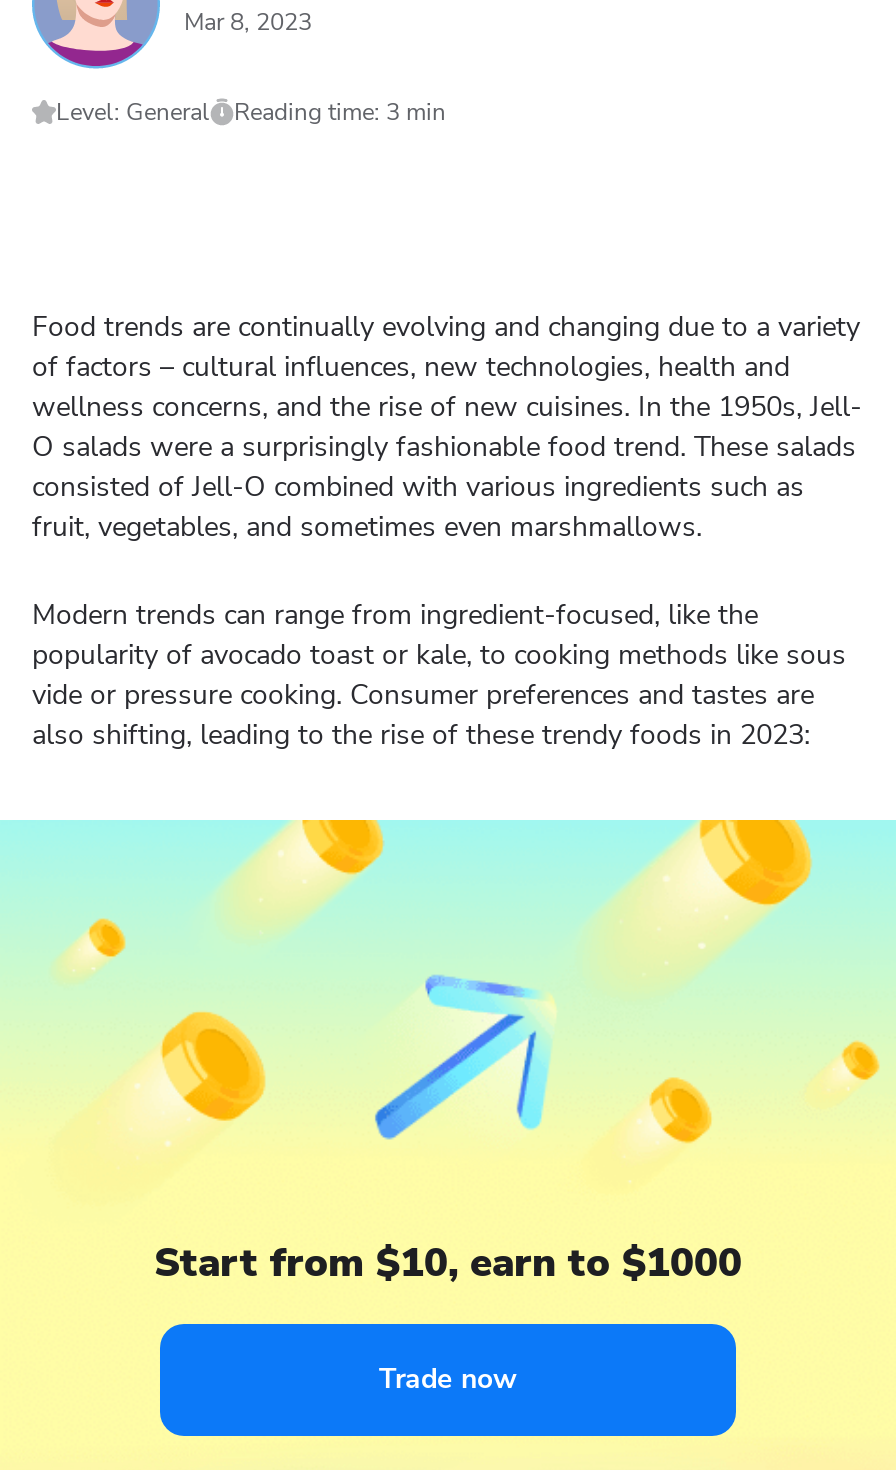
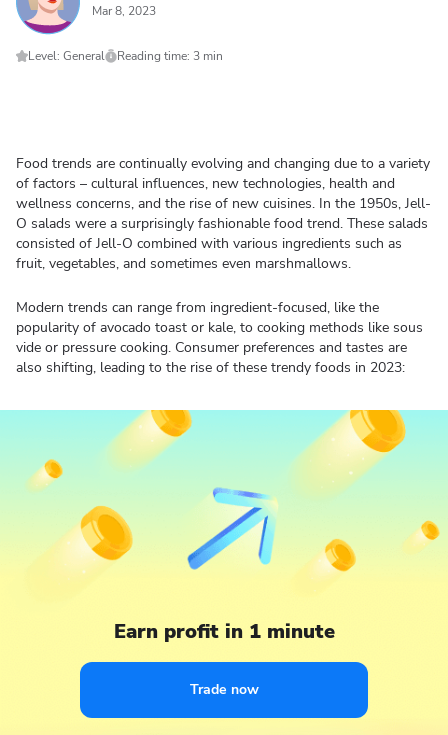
[154,1236,742,1290] Start from $10, earn to $1000 -> [113,618,334,645] Earn profit in 1 minute

